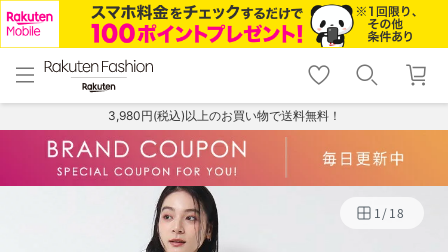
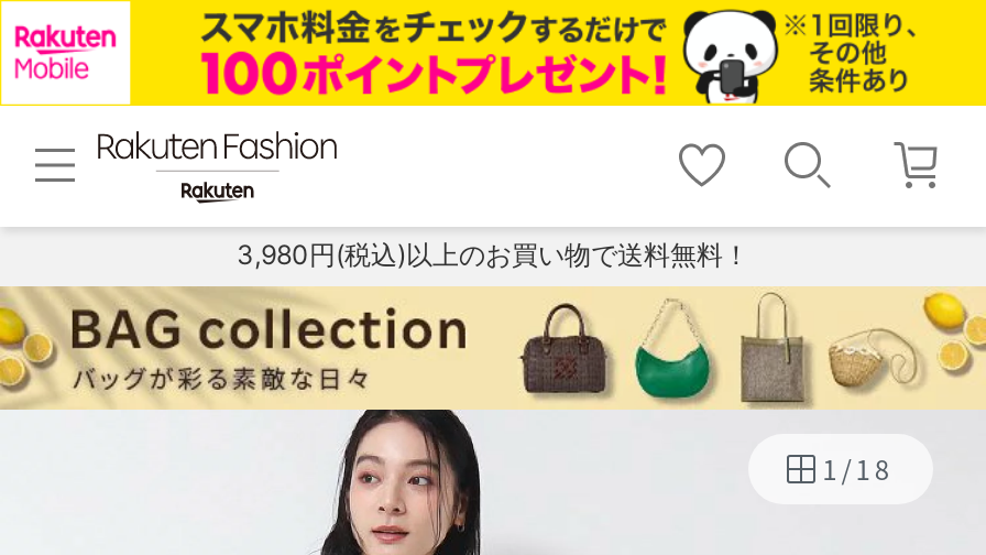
[3,129,445,187] [image] -> [7,286,979,412] [image]

